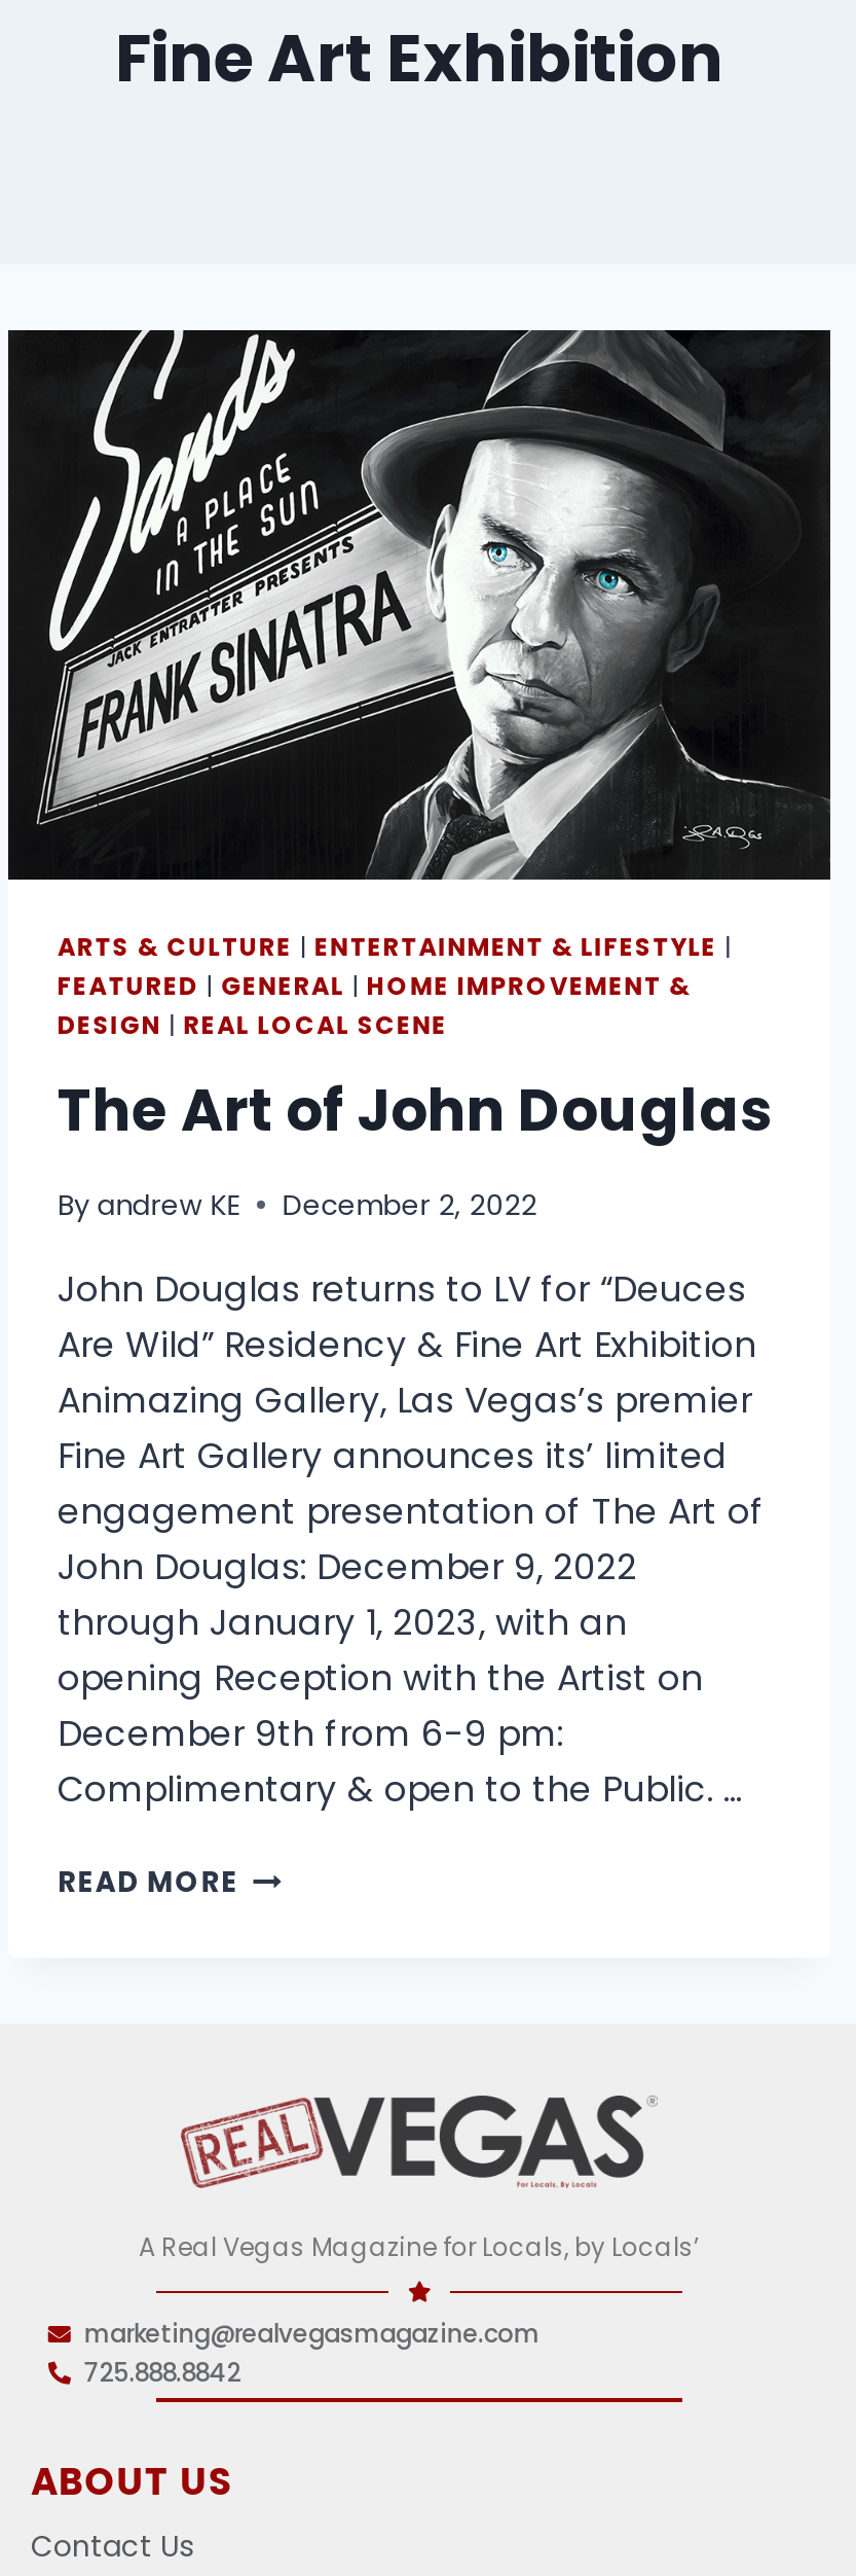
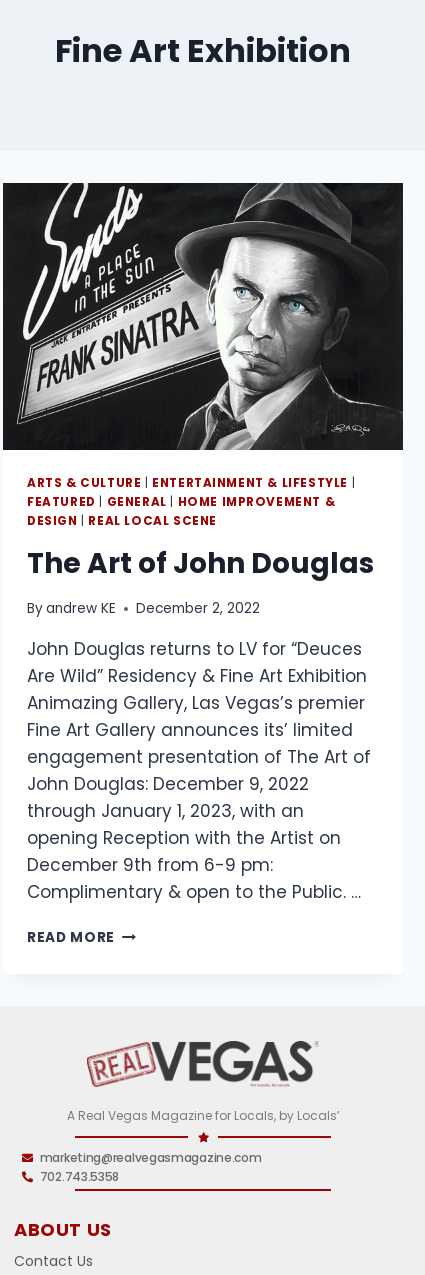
[84,2355,241,2390] 725.888.8842 -> [40,1168,119,1185] 702.743.5358

